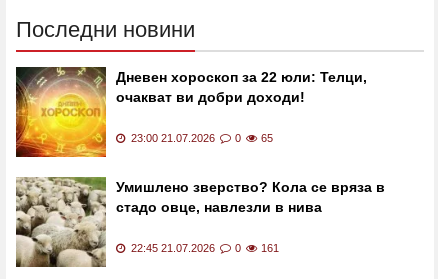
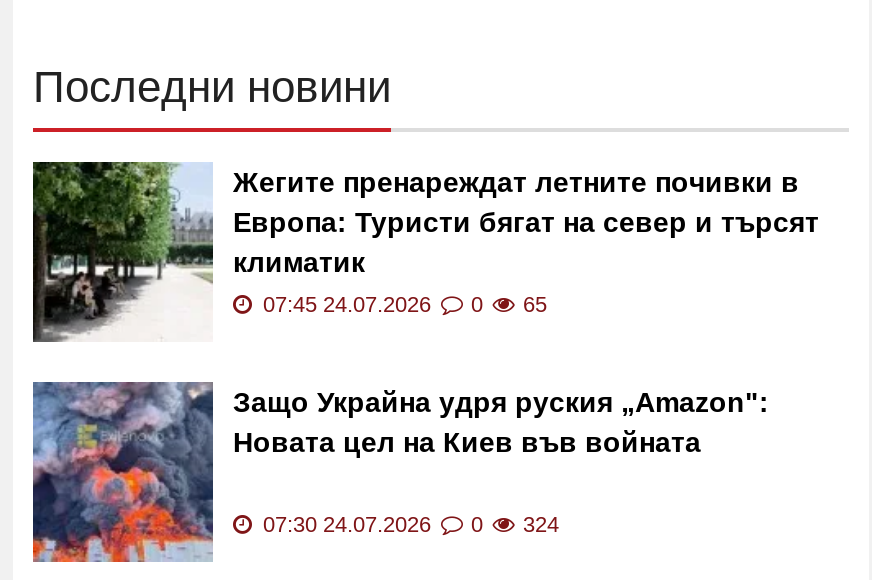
[15,66,367,158] [image] | Дневен хороскоп за 22 юли: Телци, | очакват ви добри доходи! | 23:00 21.07.2026 -> [31,160,819,344] [image] | Жегите пренареждат летните почивки в | Европа: Туристи бягат на север и търсят | климатик | 07:45 24.07.2026
[15,176,385,268] [image] | Умишлено зверство? Кола се вряза в | стадо овце, навлезли в нива -> [31,380,769,564] [image] | Защо Украйна удря руския „Amazon": | Новата цел на Киев във войната
[128,242,215,254] 22:45 21.07.2026 -> [257,512,431,536] 07:30 24.07.2026
[258,242,279,254] 161 -> [517,512,559,536] 324

